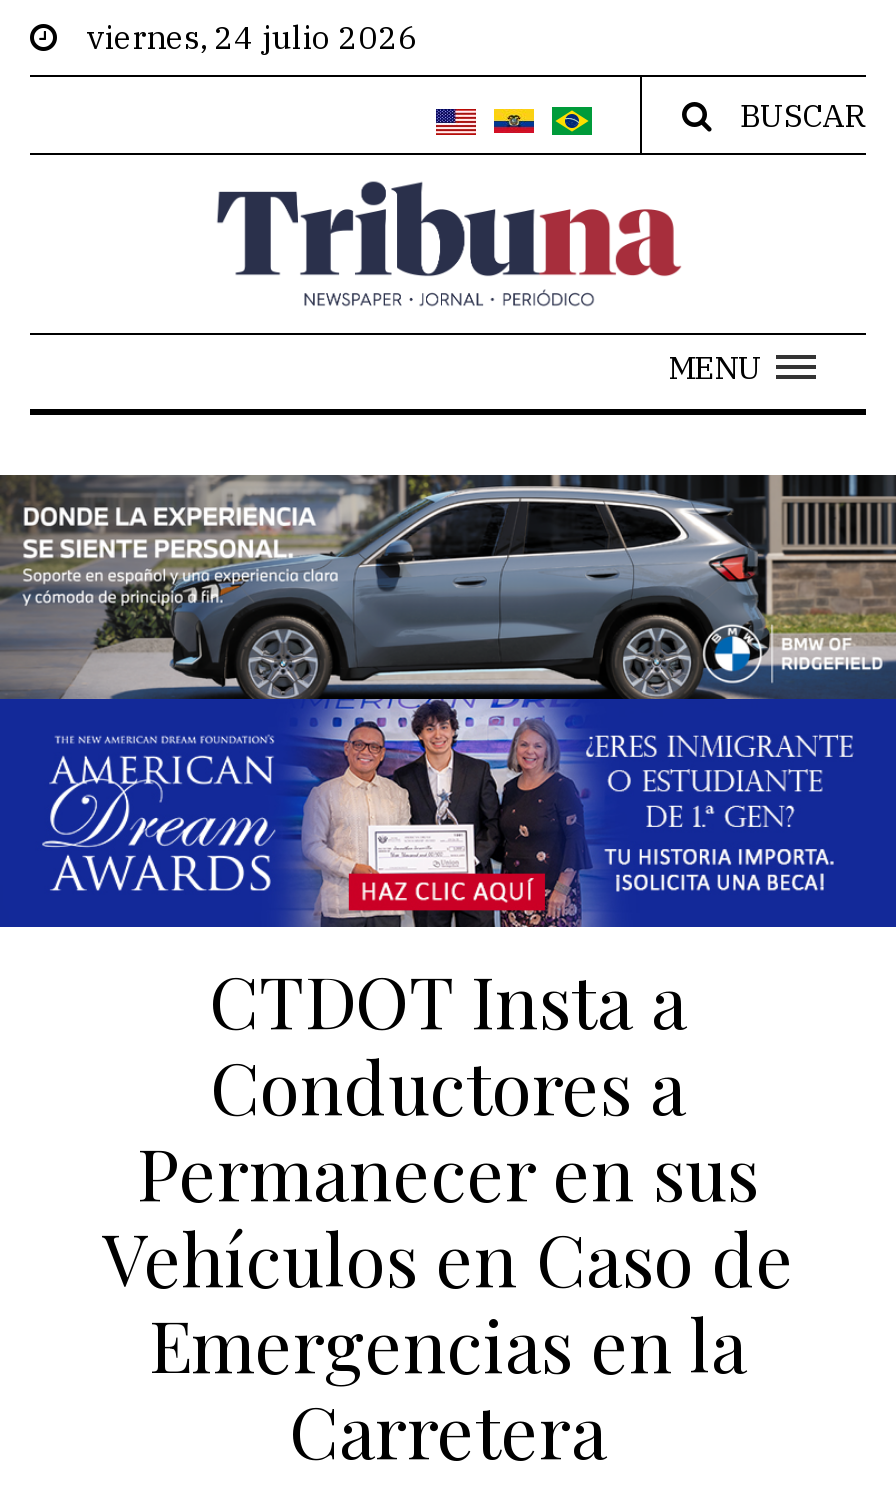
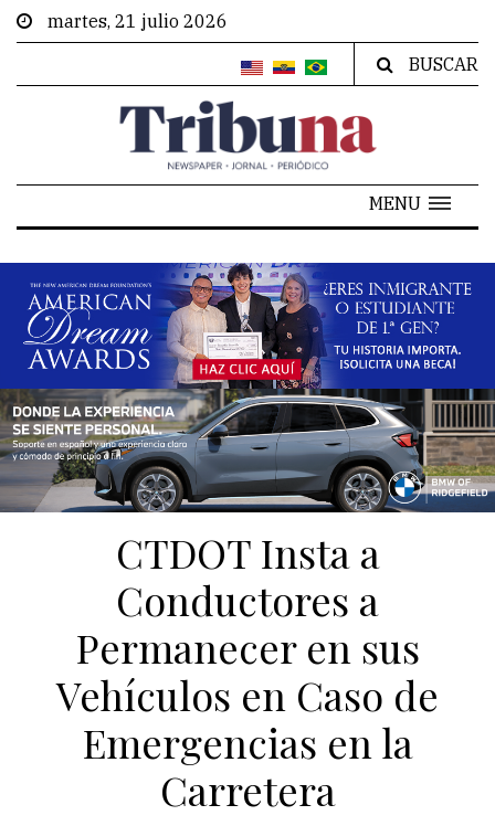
[86,17,418,57] viernes, 24 julio 2026 -> [48,10,228,32] martes, 21 julio 2026
[6,473,890,929] [image] -> [3,262,492,513] [image]

